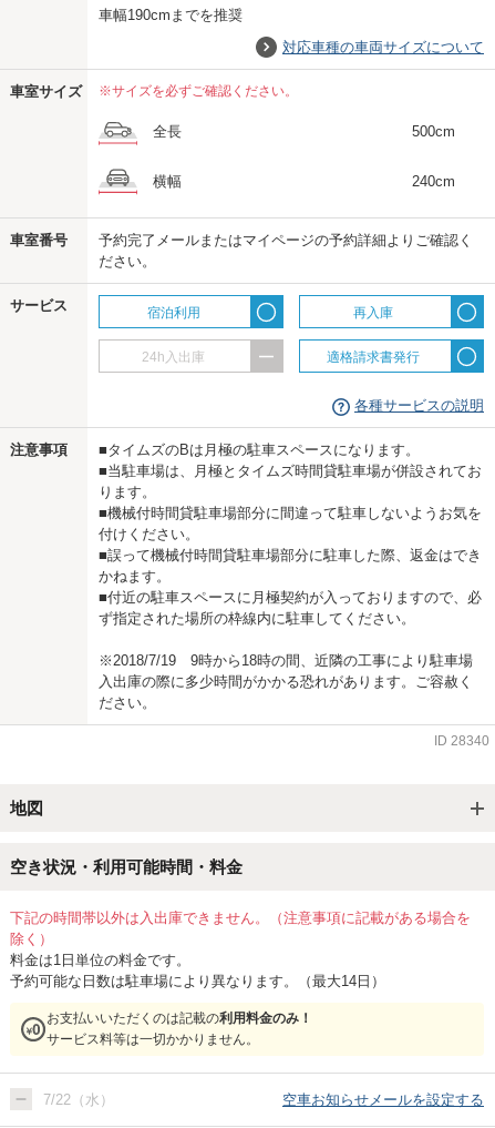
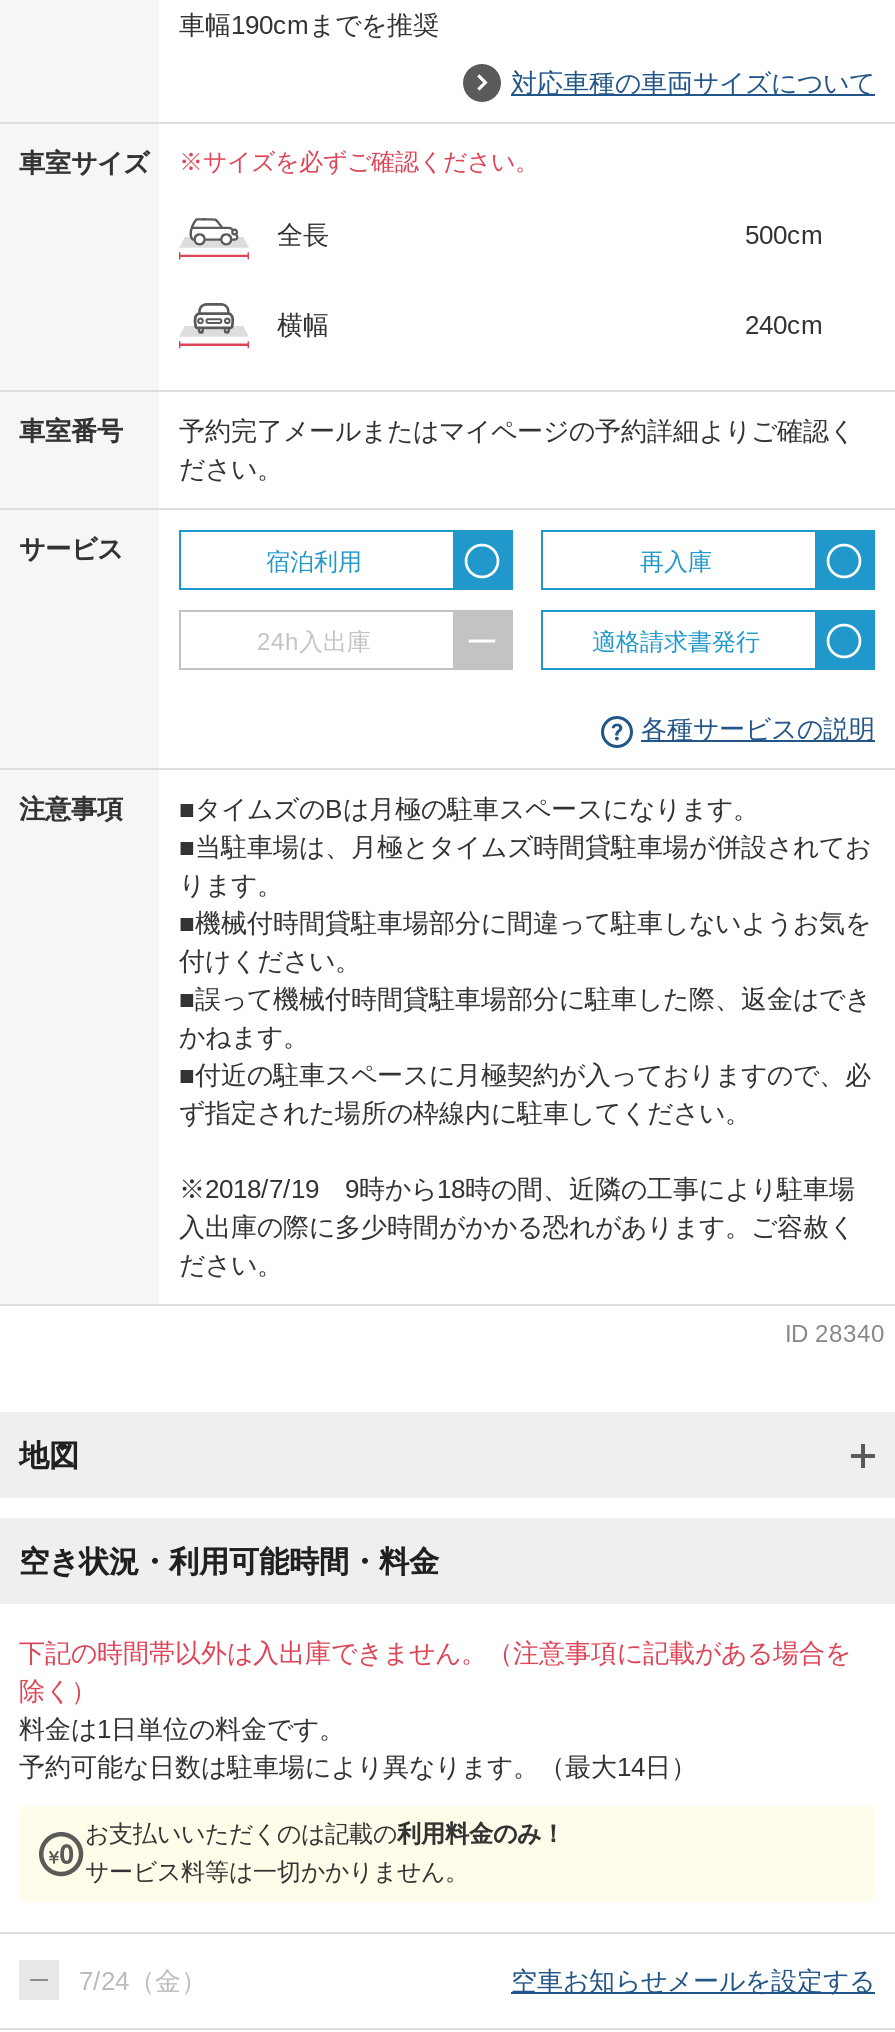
[43,1091,114,1108] 7/22（水） -> [79,1966,207,1996] 7/24（金）

